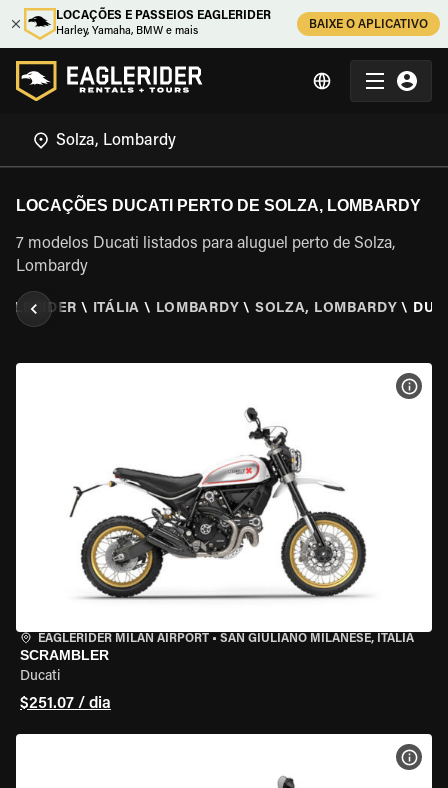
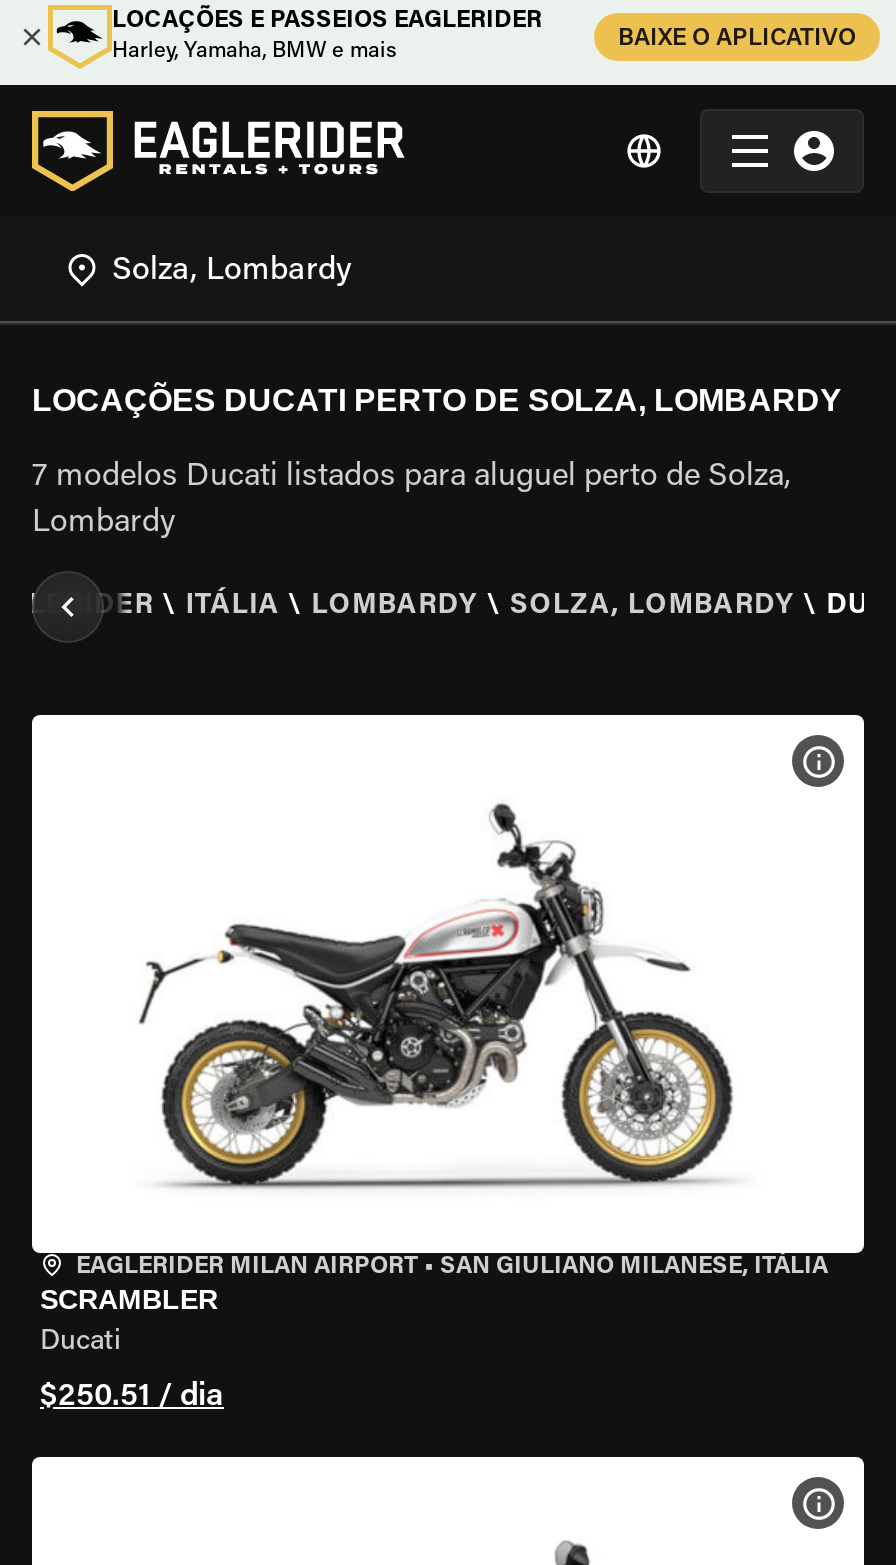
[20,696,111,712] $251.07 / dia -> [40,1381,224,1413] $250.51 / dia

